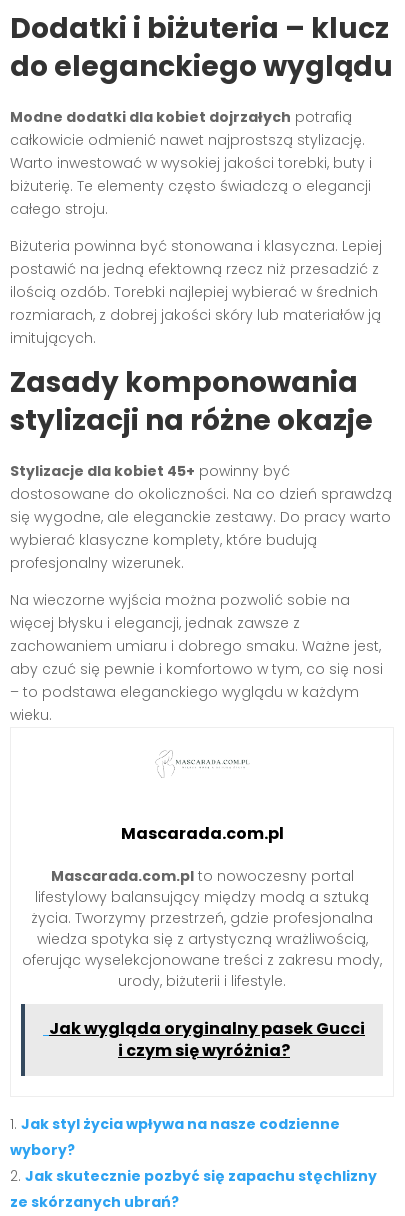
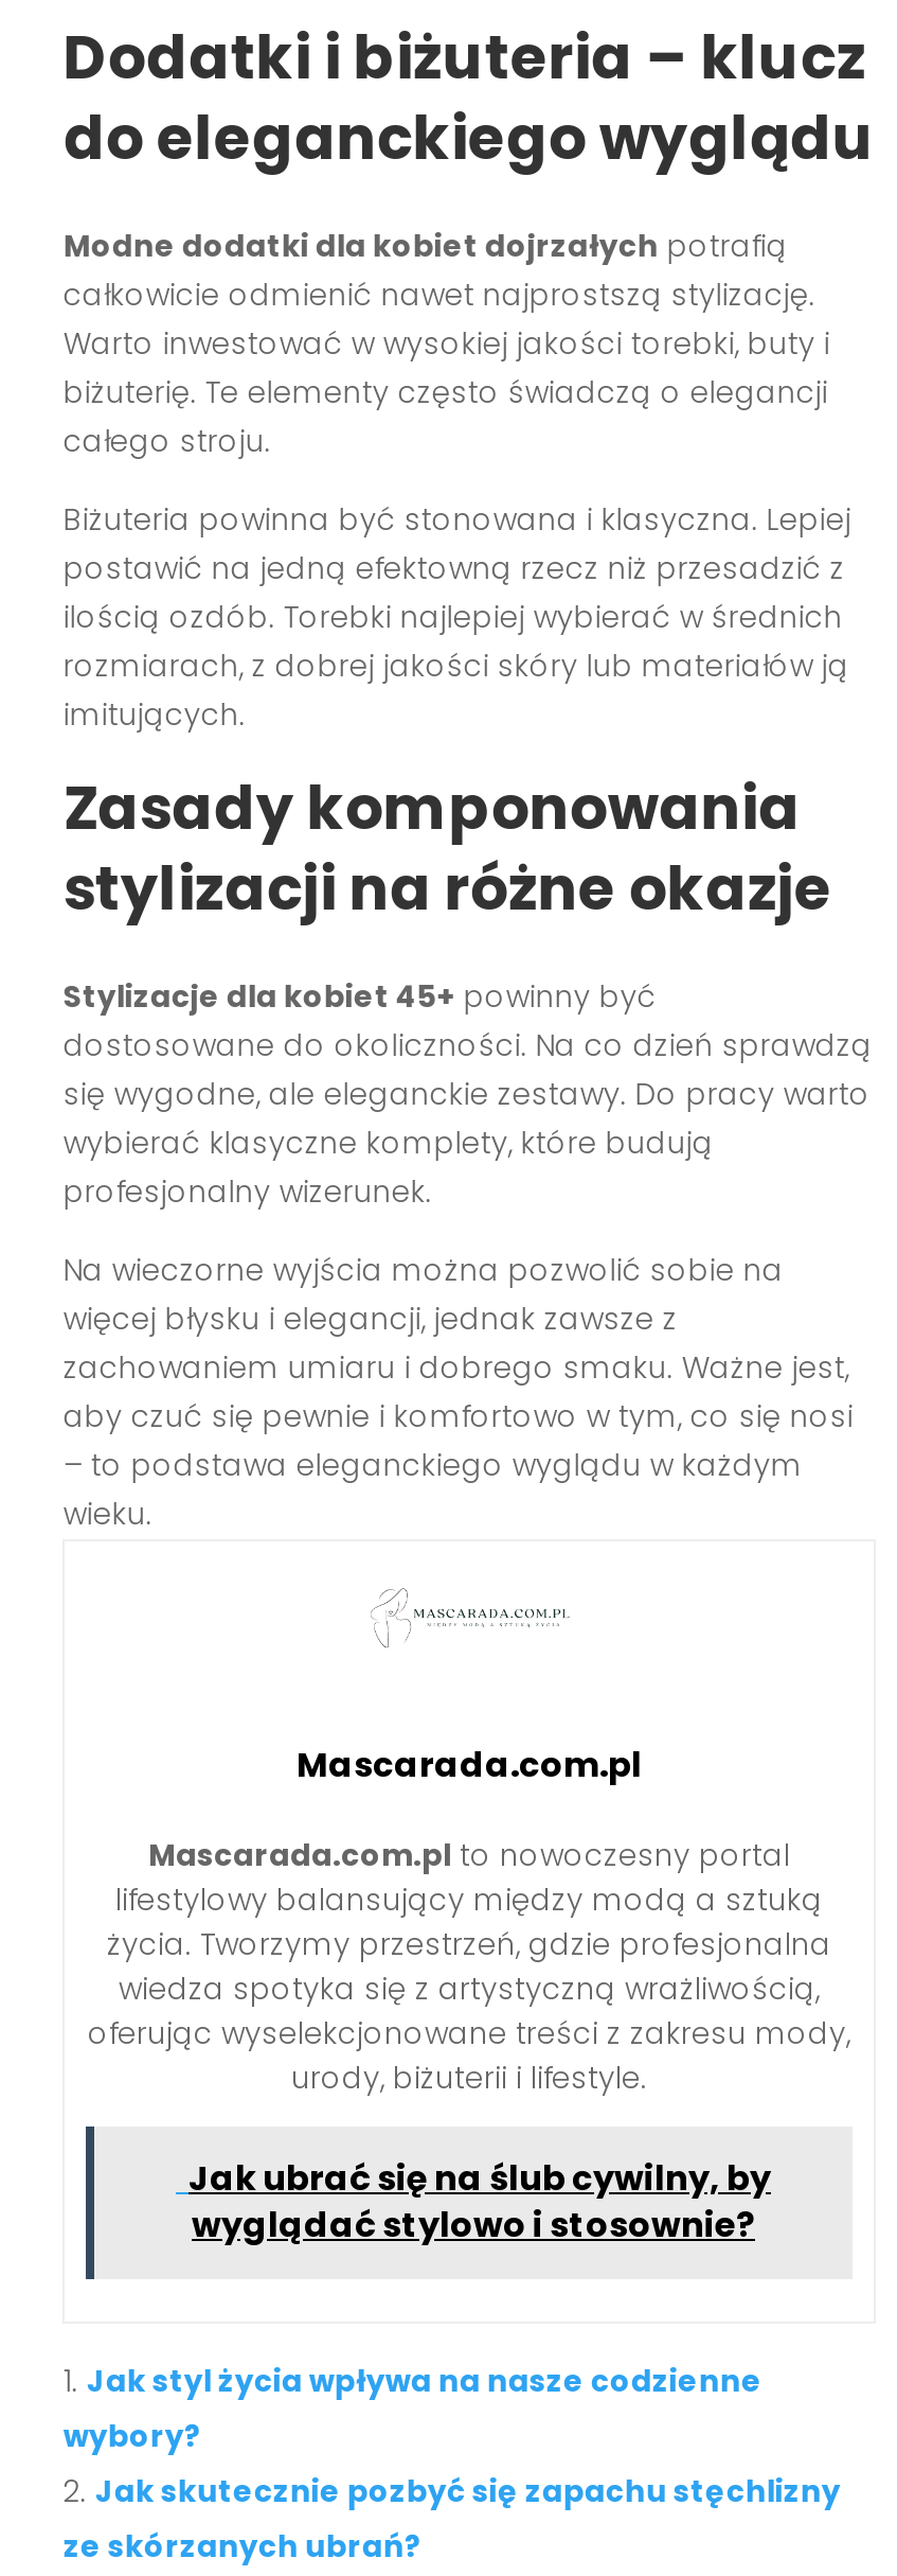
[49,1017,365,1062] Jak wygląda oryginalny pasek Gucci | i czym się wyróżnia? -> [189,2155,771,2250] Jak ubrać się na ślub cywilny, by | wyglądać stylowo i stosownie?

